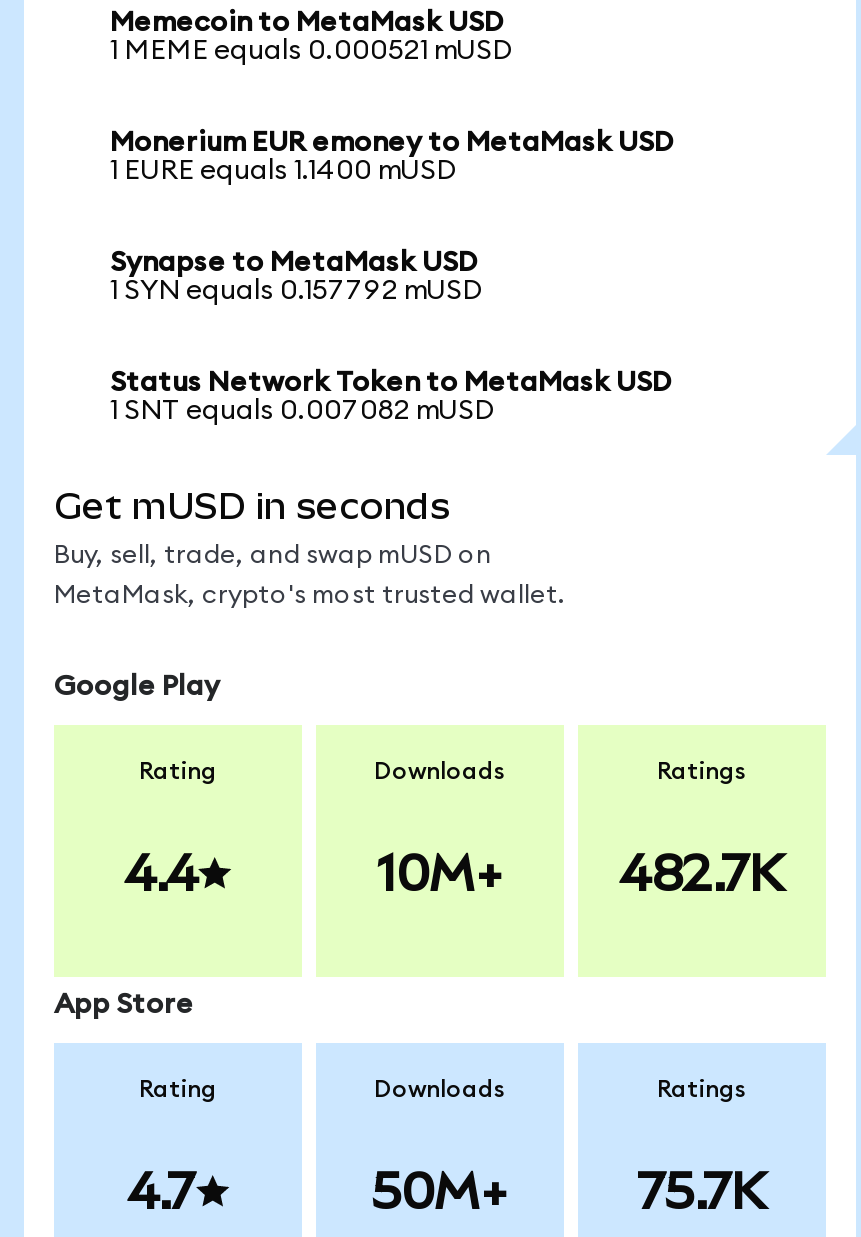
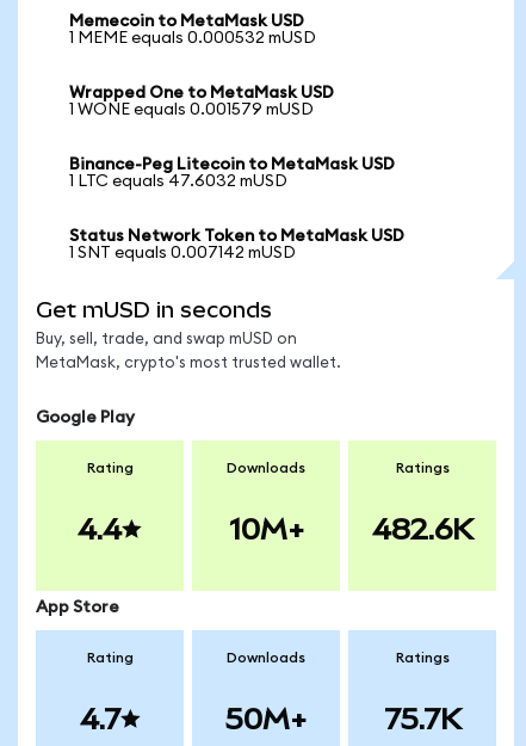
[110,37,514,65] 1 MEME equals 0.000521 mUSD -> [69,30,316,47] 1 MEME equals 0.000532 mUSD
[110,129,674,185] Monerium EUR emoney to MetaMask USD | 1 EURE equals 1.1400 mUSD -> [69,85,334,118] Wrapped One to MetaMask USD | 1 WONE equals 0.001579 mUSD
[110,249,484,305] Synapse to MetaMask USD | 1 SYN equals 0.157792 mUSD -> [69,156,395,190] Binance-Peg Litecoin to MetaMask USD | 1 LTC equals 47.6032 mUSD
[110,397,496,425] 1 SNT equals 0.007082 mUSD -> [69,245,296,261] 1 SNT equals 0.007142 mUSD
[619,845,785,901] 482.7K -> [372,512,473,545] 482.6K

